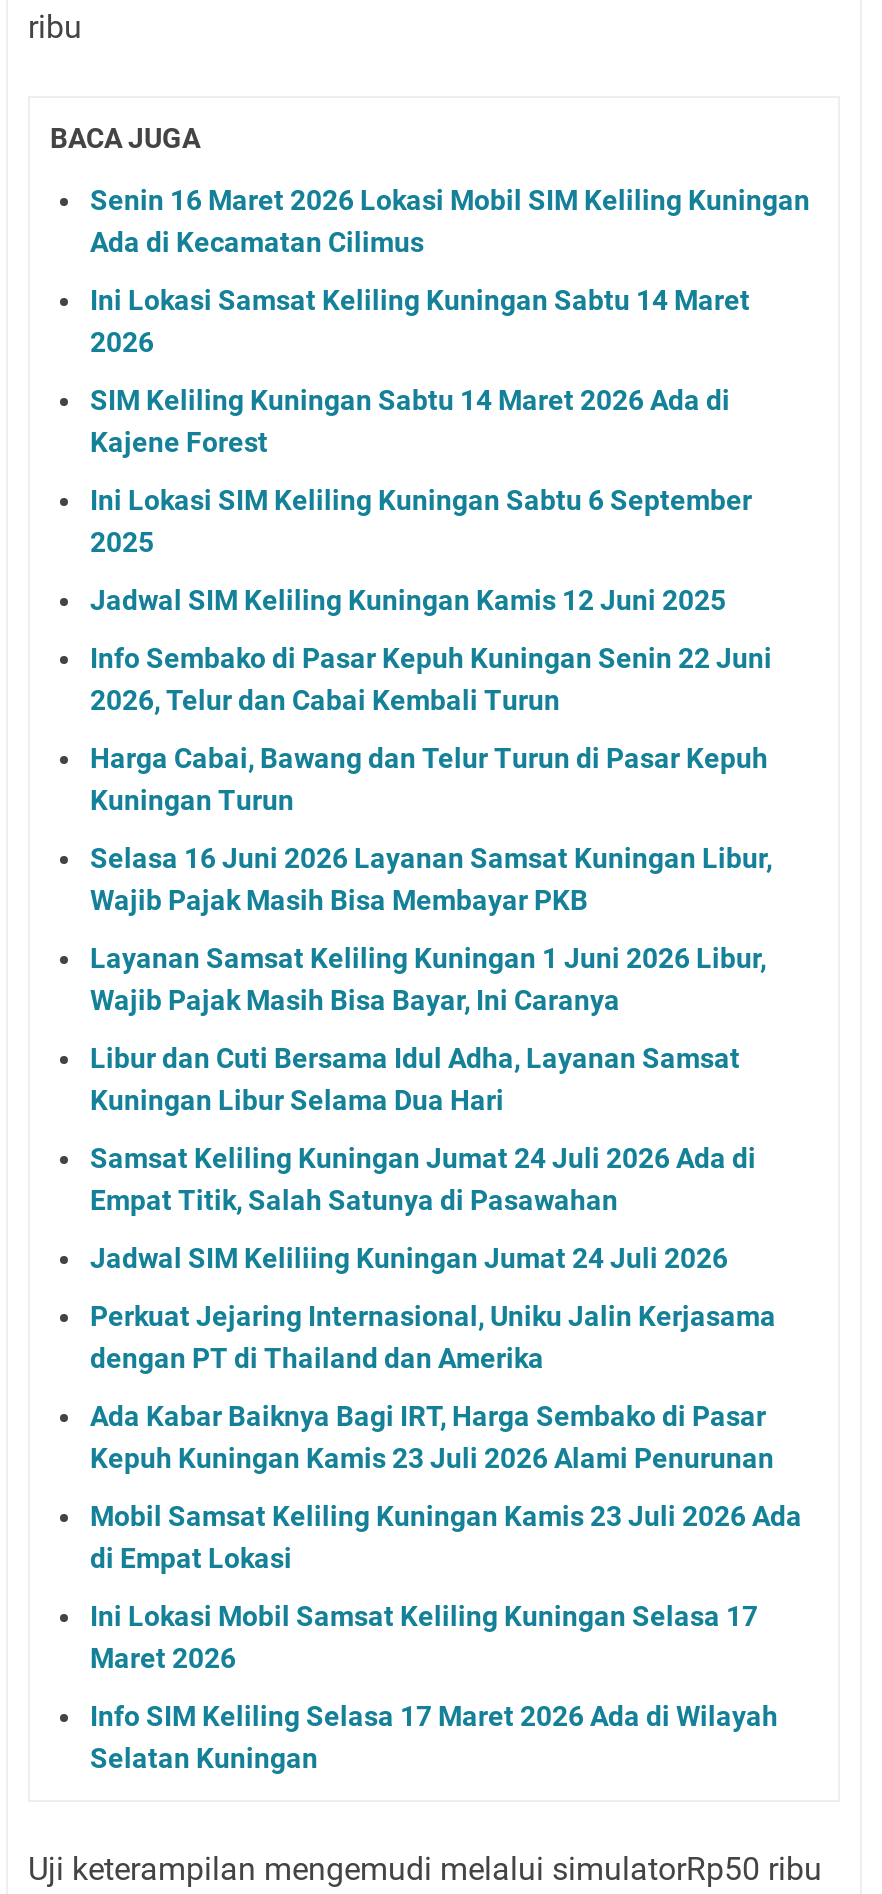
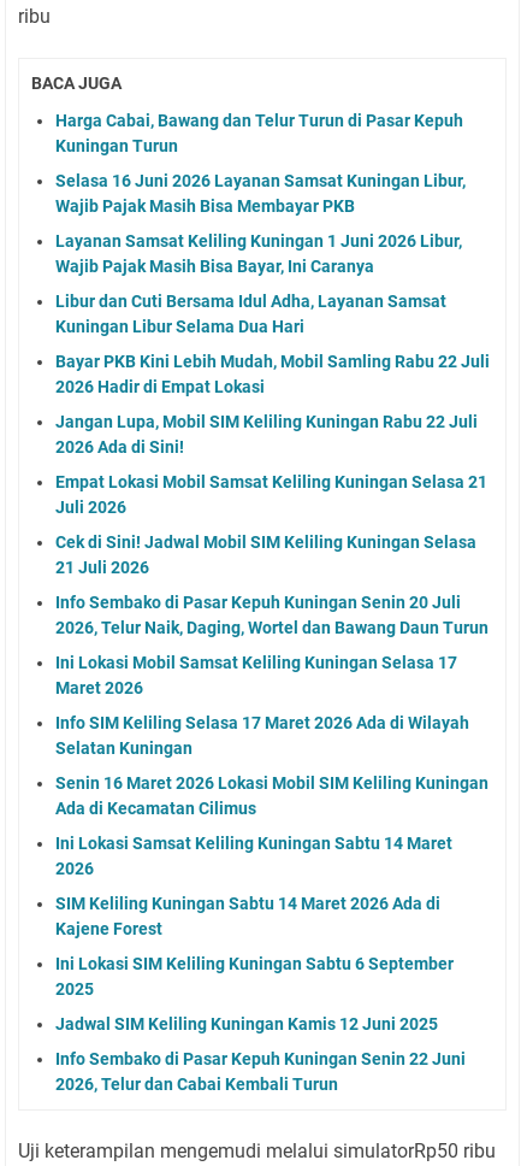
none -> [55,351,490,637] Bayar PKB Kini Lebih Mudah, Mobil Samling Rabu 22 Juli | 2026 Hadir di Empat Lokasi | Jangan Lupa, Mobil SIM Keliling Kuningan Rabu 22 Juli | 2026 Ada di Sini! | Empat Lokasi Mobil Samsat Keliling Kuningan Selasa 21 | Juli 2026 | Cek di Sini! Jadwal Mobil SIM Keliling Kuningan Selasa | 21 Juli 2026 | Info Sembako di Pasar Kepuh Kuningan Senin 20 Juli | 2026, Telur Naik, Daging, Wortel dan Bawang Daun Turun
moved [90,183,810,715] -> [55,773,488,1093]: Senin 16 Maret 2026 Lokasi Mobil SIM Keliling Kuningan | Ada di Kecamatan Cilimus | Ini Lokasi Samsat Keliling Kuningan Sabtu 14 Maret | ... | Info Sembako di Pasar Kepuh Kuningan Senin 22 Juni | 2026, Telur dan Cabai Kembali Turun
moved [90,741,772,1115] -> [55,110,466,336]: Harga Cabai, Bawang dan Telur Turun di Pasar Kepuh | Kuningan Turun | Selasa 16 Juni 2026 Layanan Samsat Kuningan Libur, | Wajib Pajak Masih Bisa Membayar PKB | Layanan Samsat Keliling Kuningan 1 Juni 2026 Libur, | Wajib Pajak Masih Bisa Bayar, Ini Caranya | Libur dan Cuti Bersama Idul Adha, Layanan Samsat | Kuningan Libur Selama Dua Hari
[90,1141,802,1573] Samsat Keliling Kuningan Jumat 24 Juli 2026 Ada di | Empat Titik, Salah Satunya di Pasawahan | Jadwal SIM Keliliing Kuningan Jumat 24 Juli 2026 | Perkuat Jejaring Internasional, Uniku Jalin Kerjasama | dengan PT di Thailand dan Amerika | Ada Kabar Baiknya Bagi IRT, Harga Sembako di Pasar | Kepuh Kuningan Kamis 23 Juli 2026 Alami Penurunan | Mobil Samsat Keliling Kuningan Kamis 23 Juli 2026 Ada | di Empat Lokasi -> none
moved [90,1599,778,1773] -> [55,652,469,757]: Ini Lokasi Mobil Samsat Keliling Kuningan Selasa 17 | Maret 2026 | Info SIM Keliling Selasa 17 Maret 2026 Ada di Wilayah | Selatan Kuningan

